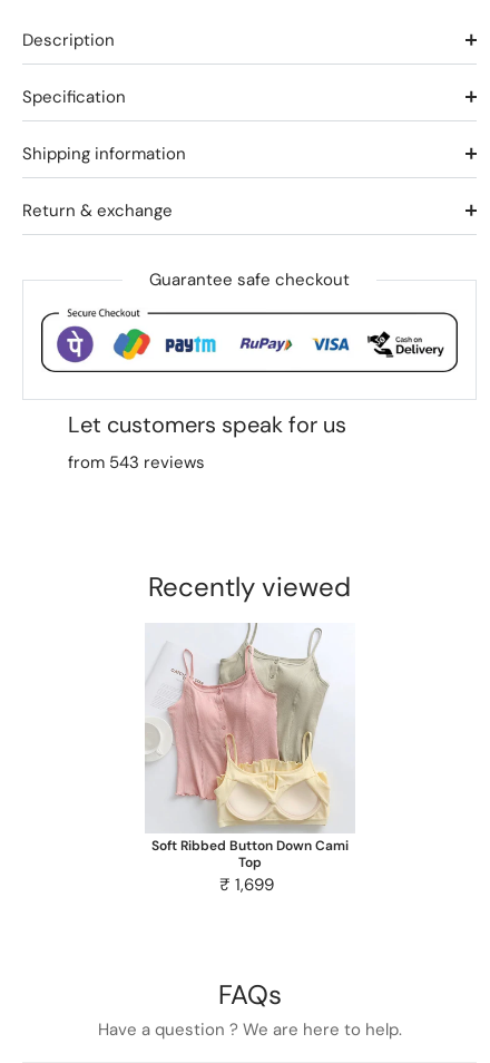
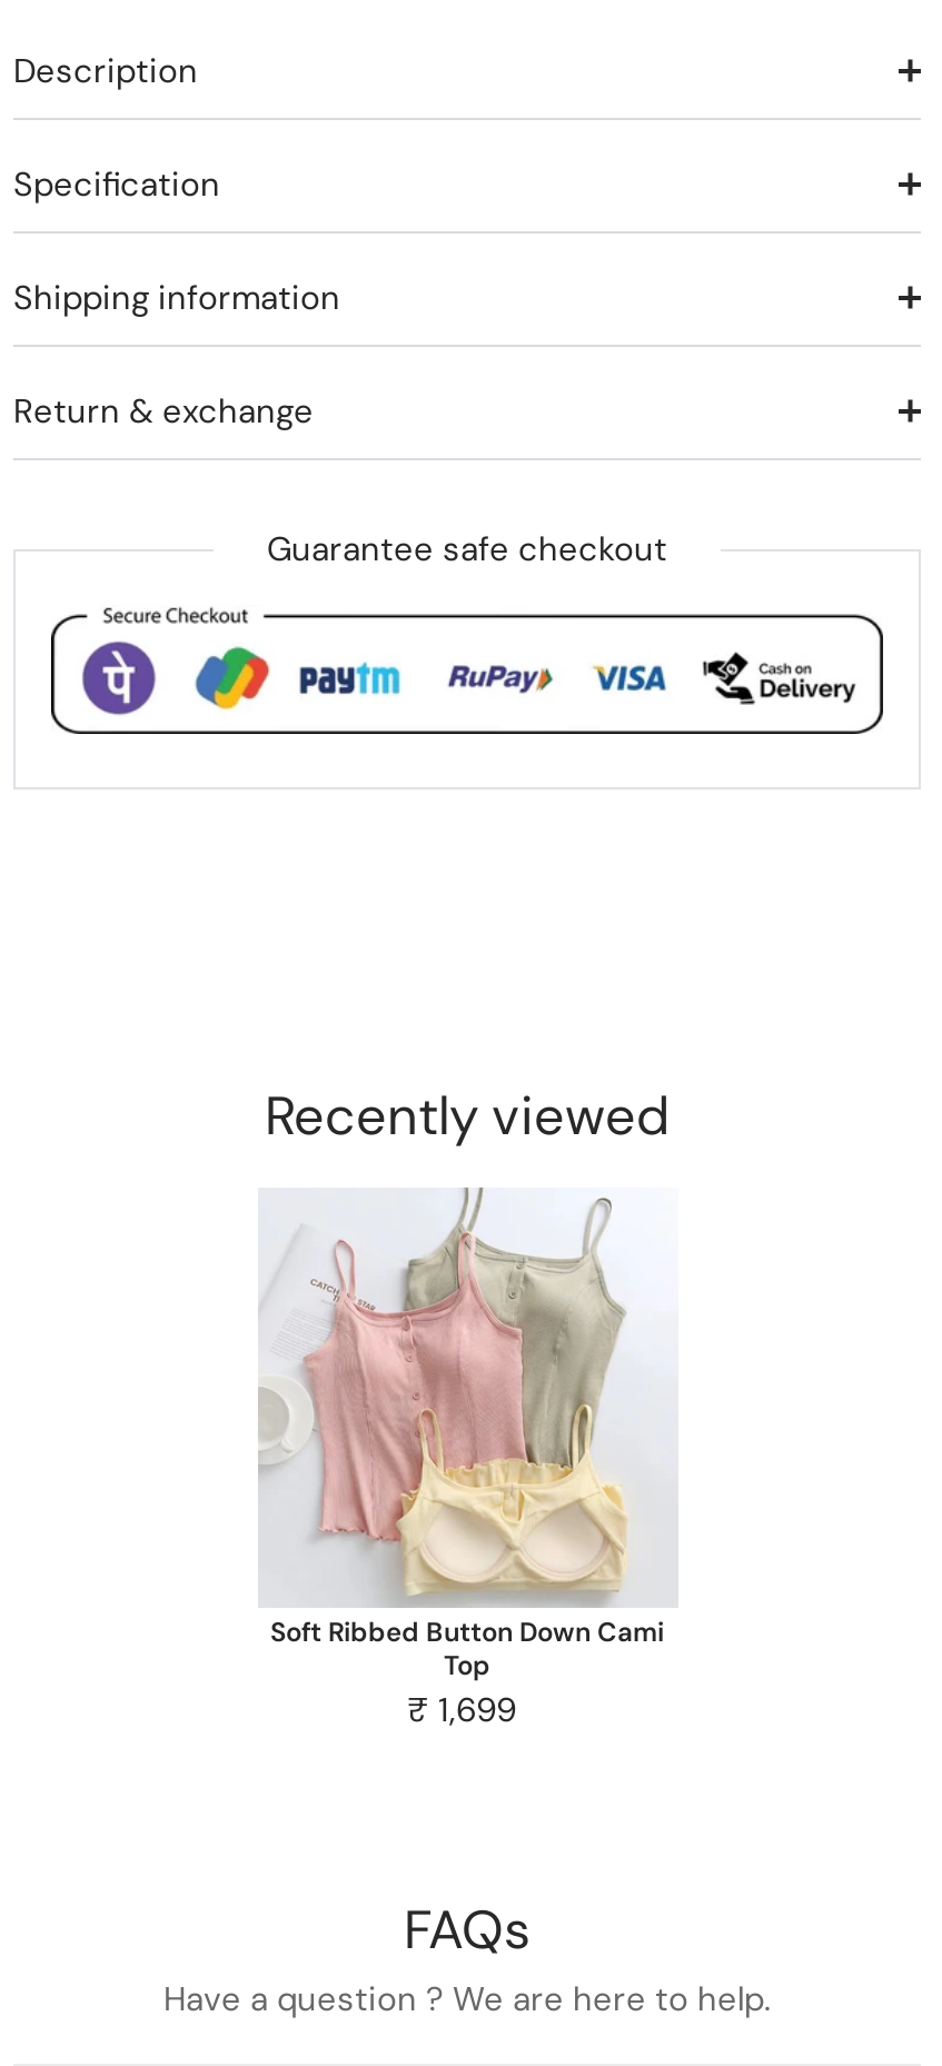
[67,410,346,474] Let customers speak for us | from 543 reviews -> none

